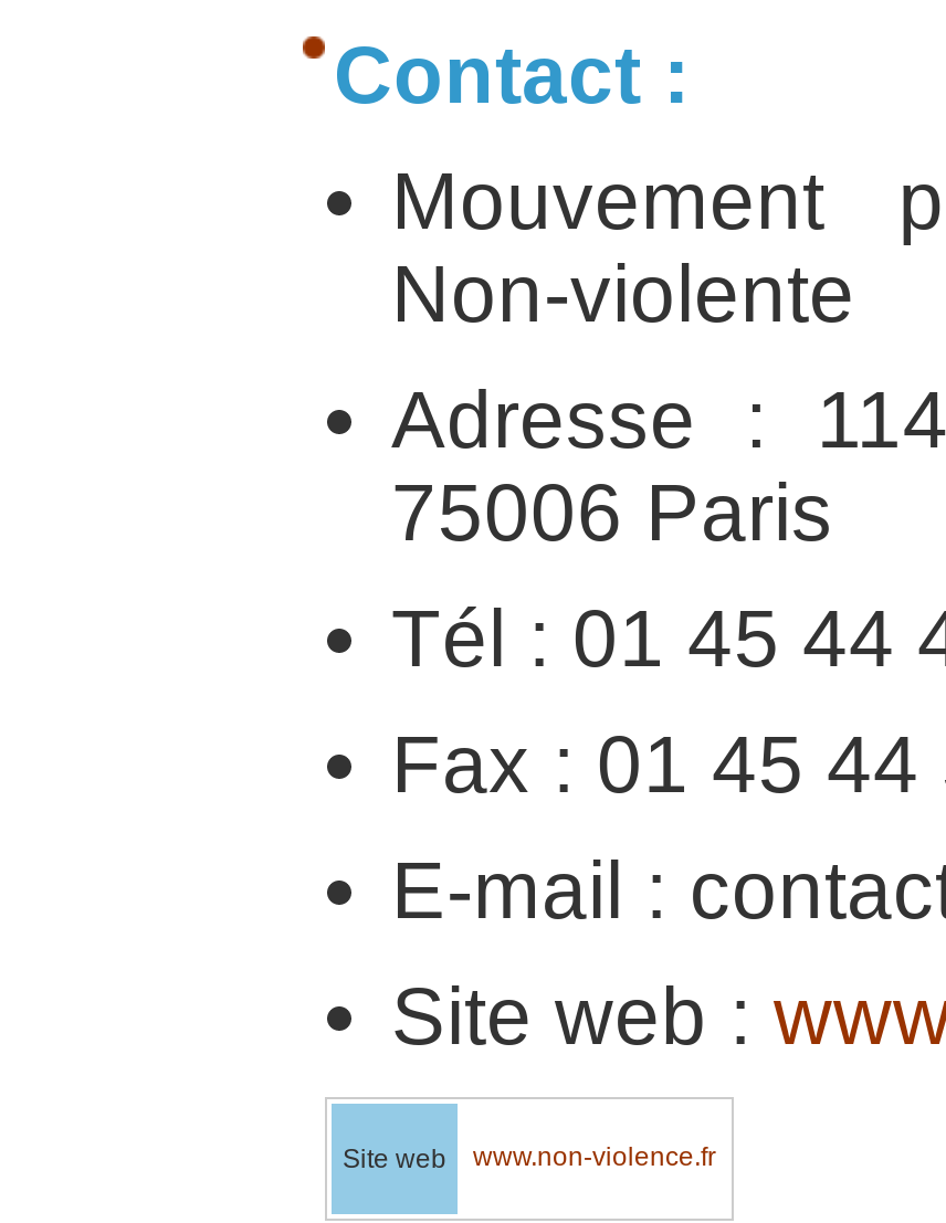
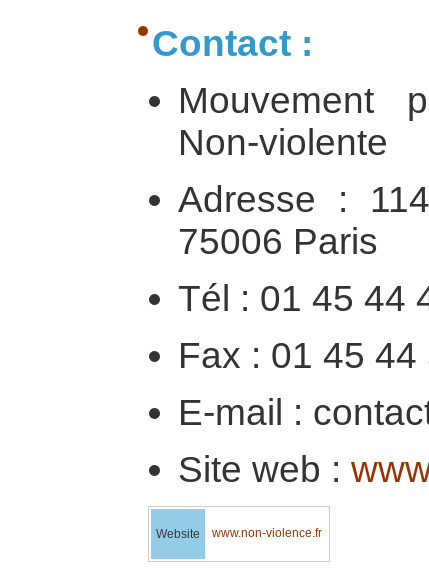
[343,1143,446,1174] Site web -> [156,527,200,541] Website

